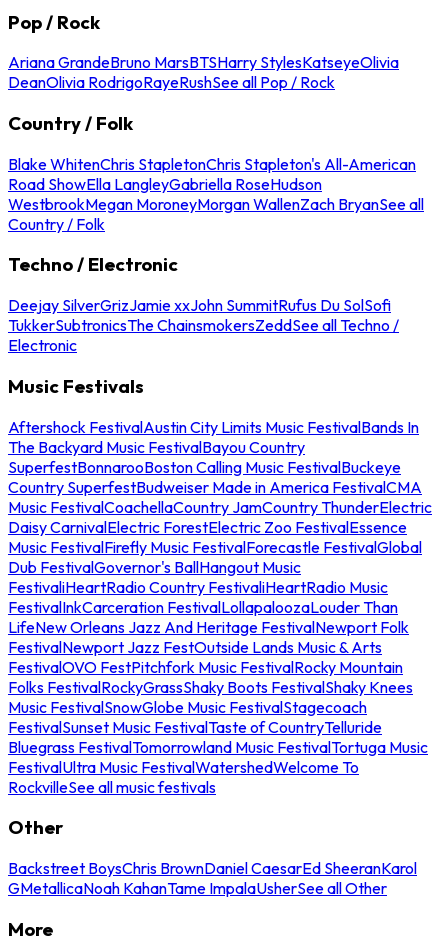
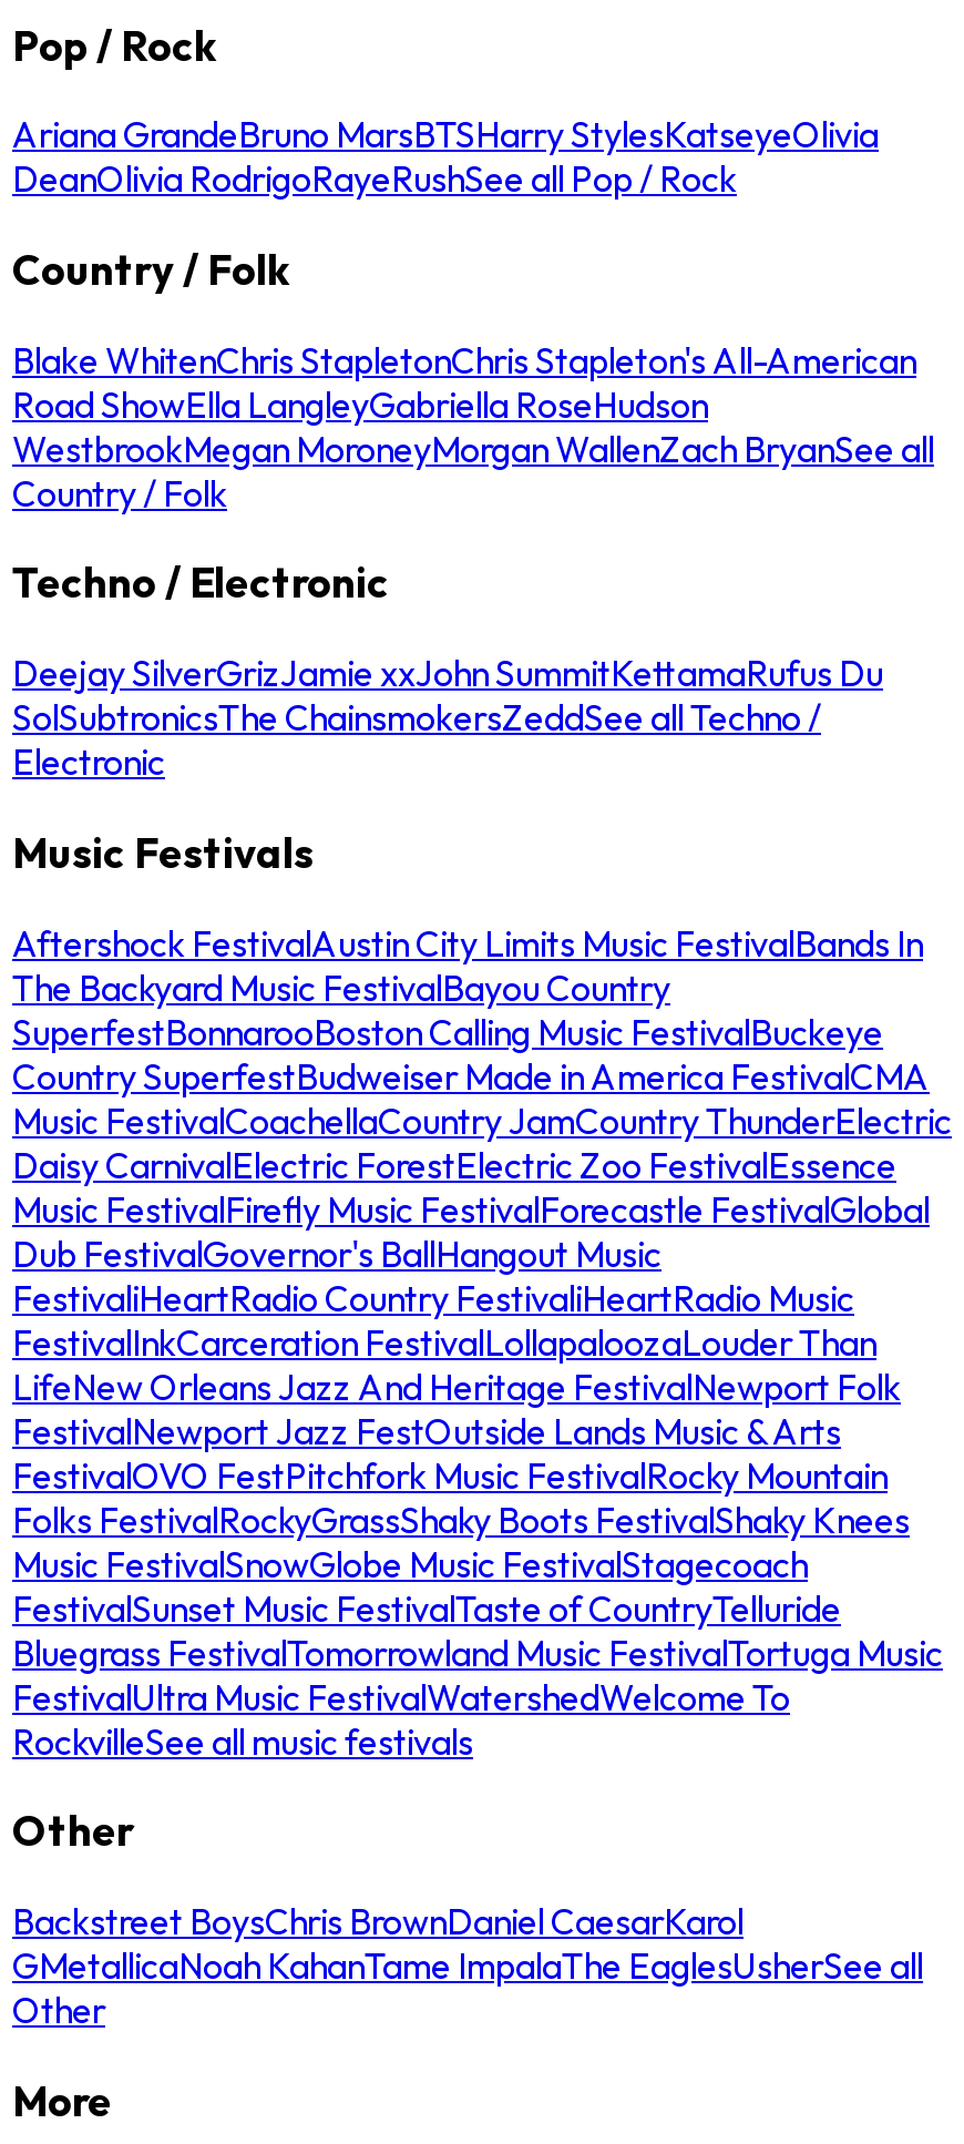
[8,295,399,335] Deejay SilverGrizJamie xxJohn SummitRufus Du SolSofi | TukkerSubtronicsThe ChainsmokersZeddSee all Techno / -> [12,651,883,740] Deejay SilverGrizJamie xxJohn SummitKettamaRufus Du | SolSubtronicsThe ChainsmokersZeddSee all Techno /
[8,858,417,898] Backstreet BoysChris BrownDaniel CaesarEd SheeranKarol | GMetallicaNoah KahanTame ImpalaUsherSee all Other -> [12,1899,923,2032] Backstreet BoysChris BrownDaniel CaesarKarol | GMetallicaNoah KahanTame ImpalaThe EaglesUsherSee all | Other

